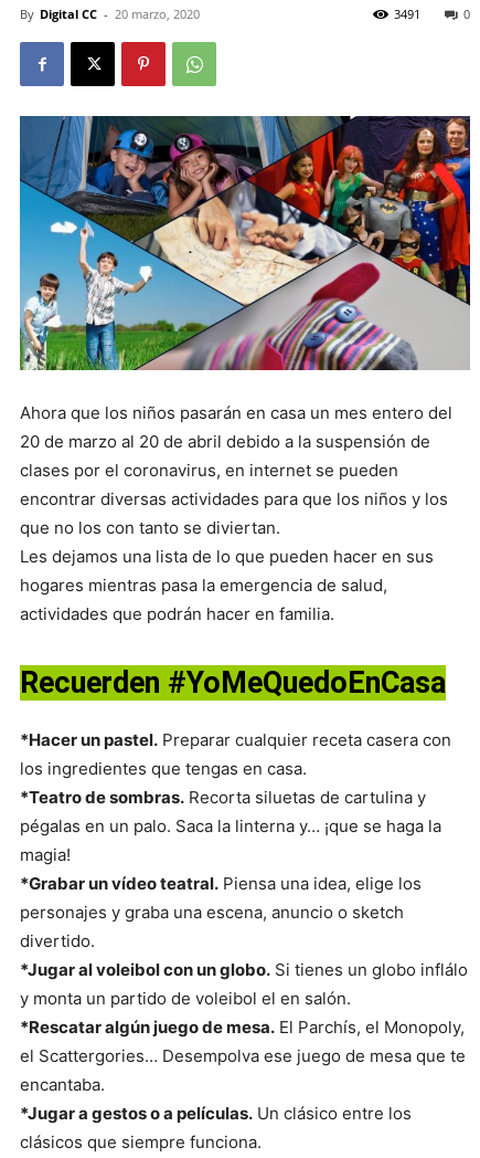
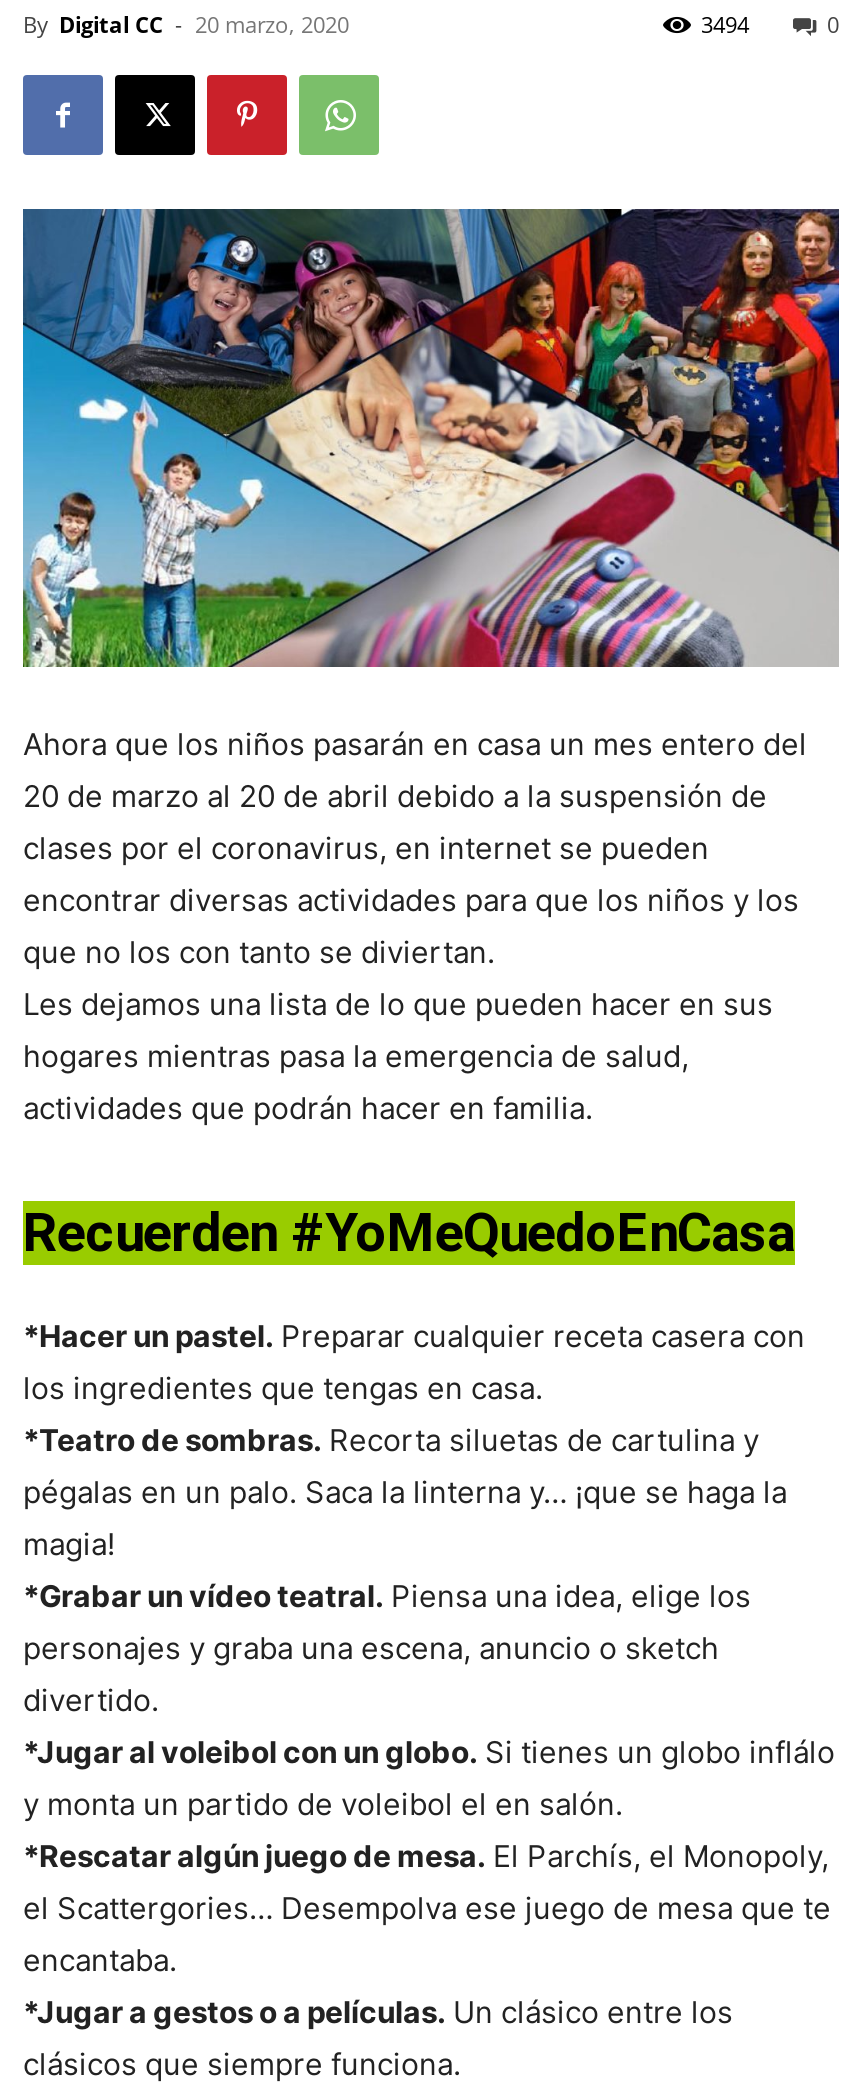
[394,6,420,22] 3491 -> [701,9,749,39] 3494

